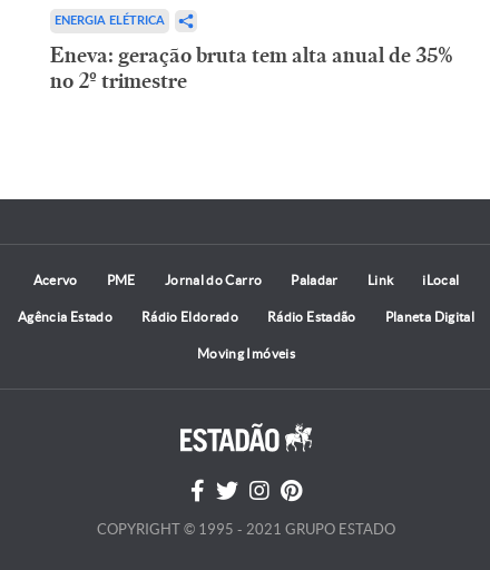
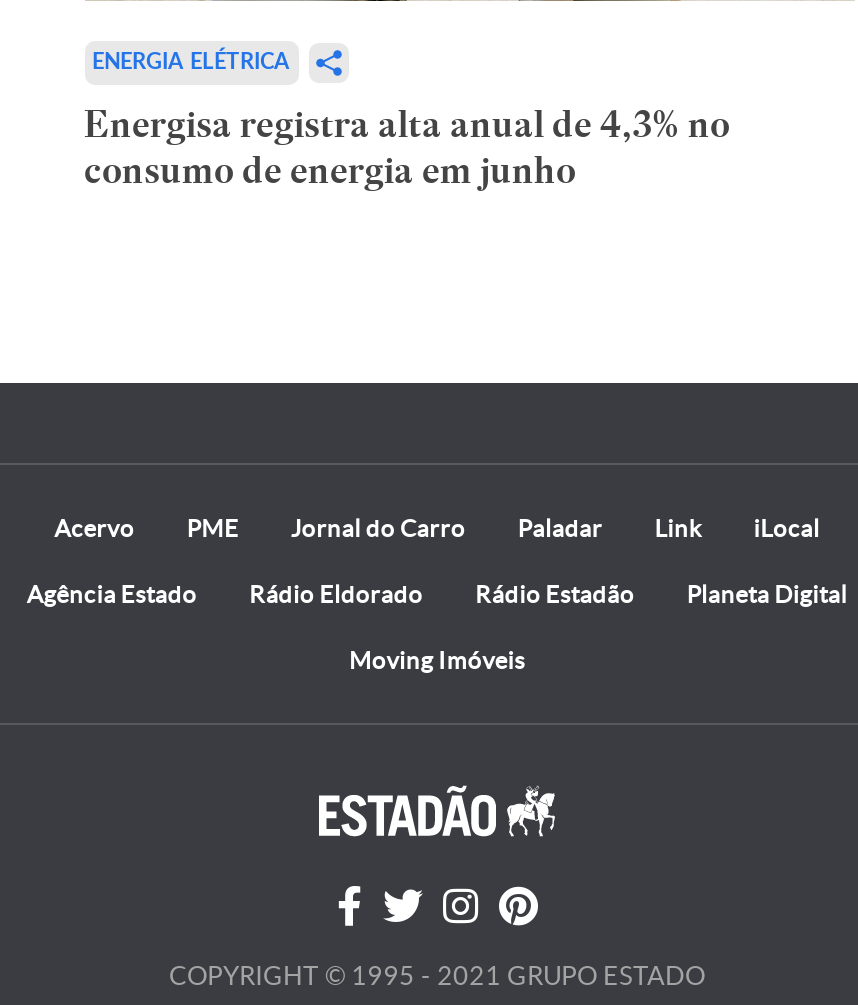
[50,43,453,94] Eneva: geração bruta tem alta anual de 35% | no 2º trimestre -> [84,101,730,193] Energisa registra alta anual de 4,3% no | consumo de energia em junho

